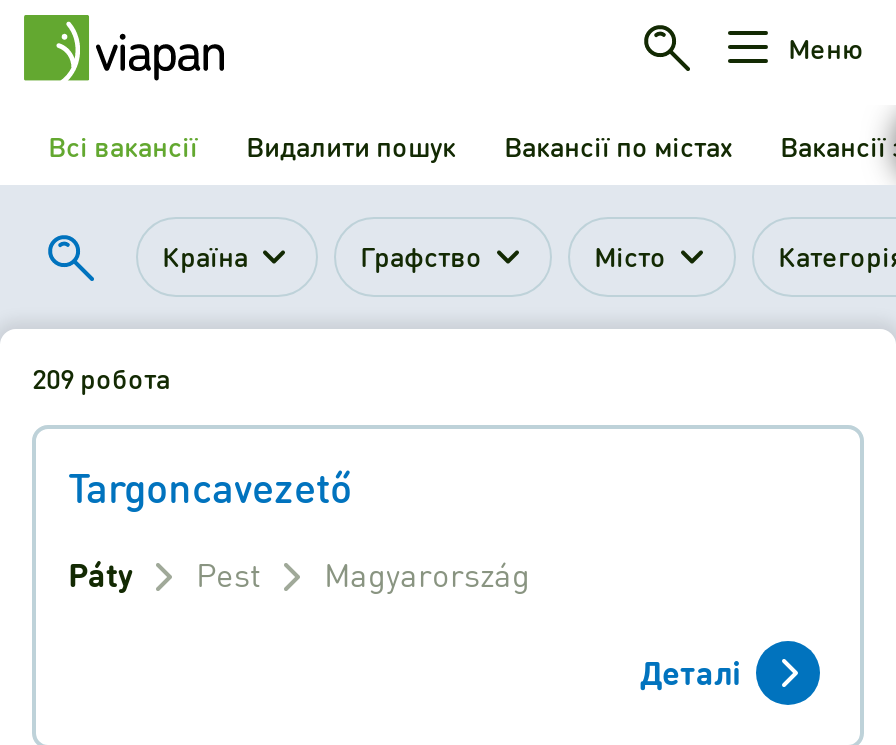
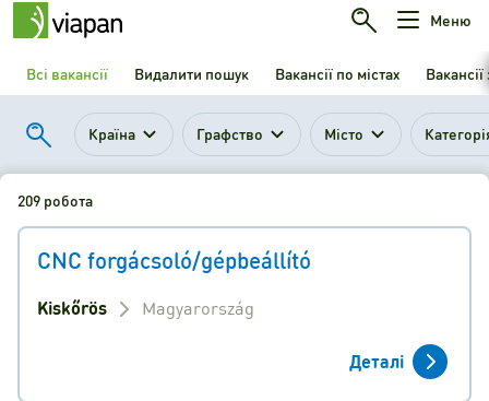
[68,461,352,513] Targoncavezető -> [37,246,311,274] CNC forgácsoló/gépbeállító
[68,553,260,595] Páty | Pest -> [37,296,107,319] Kiskőrös

